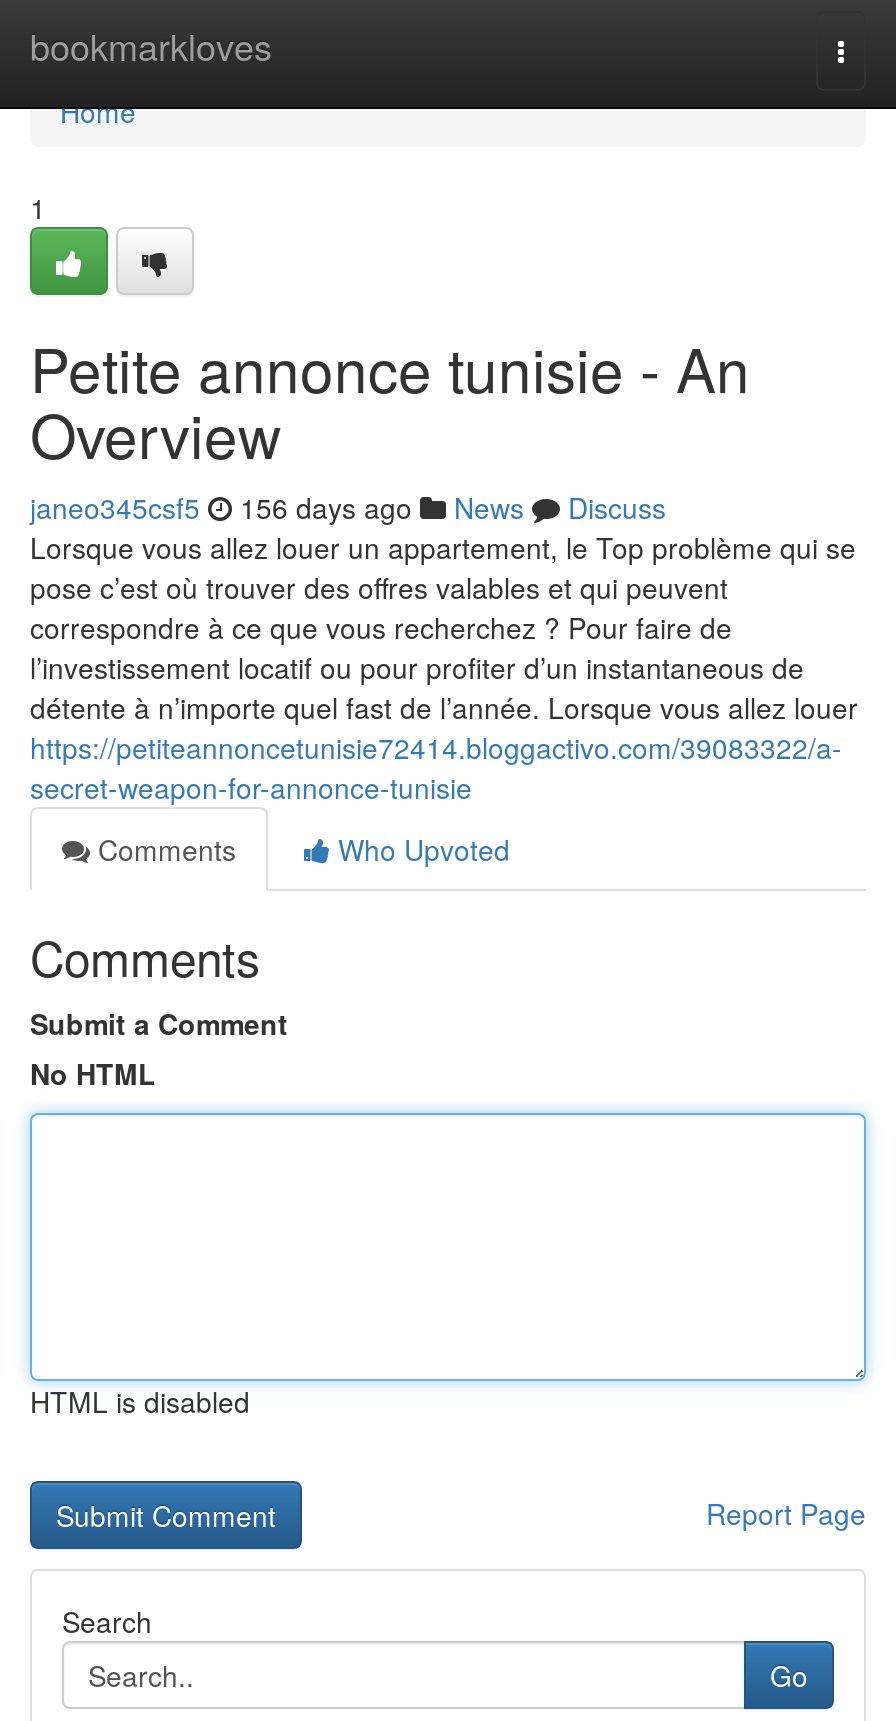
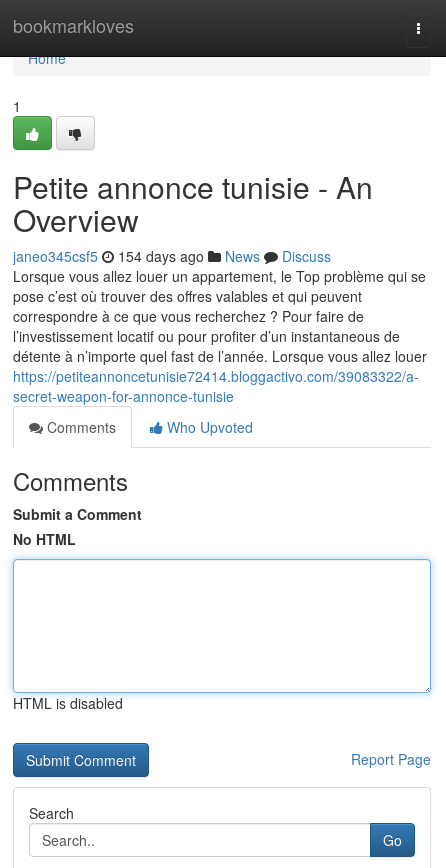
[30,487,666,527] janeo345csf5 156 days ago News Discuss -> [13,246,331,266] janeo345csf5 154 days ago News Discuss

